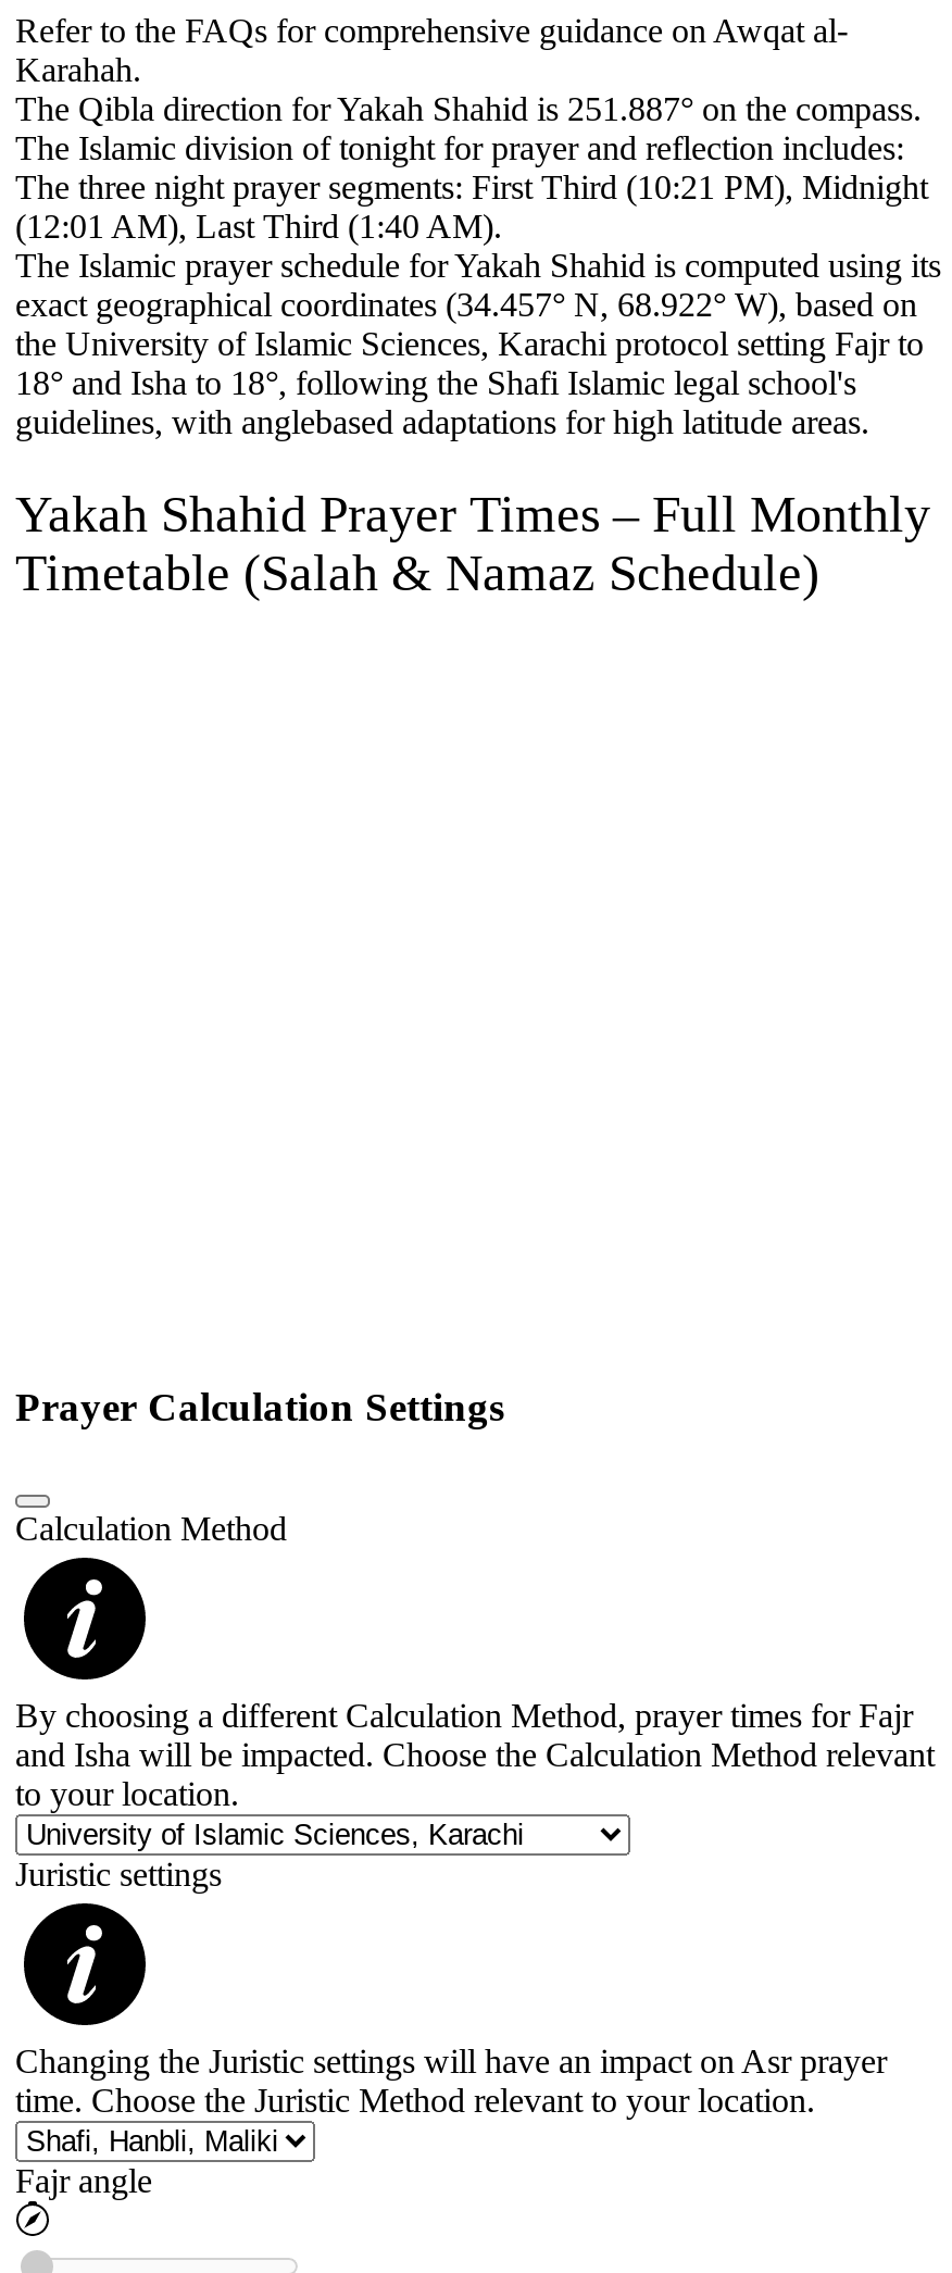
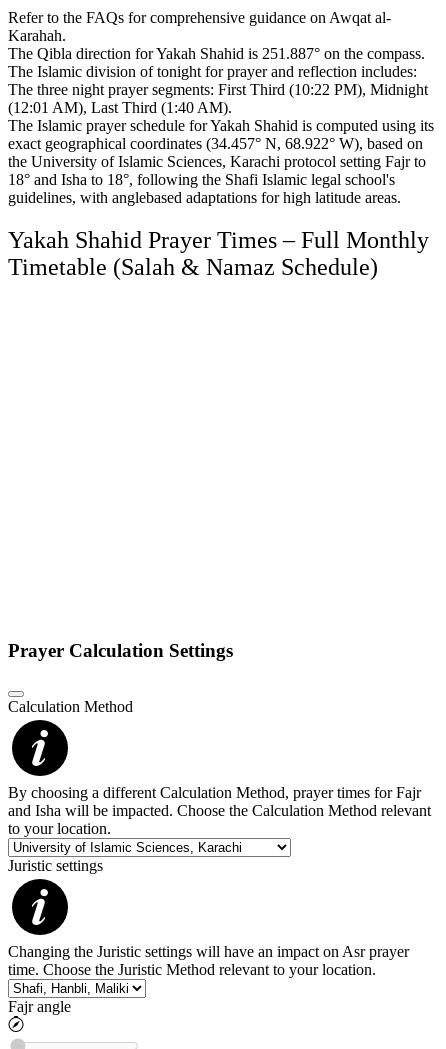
[15,169,928,206] The three night prayer segments: First Third (10:21 PM), Midnight -> [8,81,428,98] The three night prayer segments: First Third (10:22 PM), Midnight

